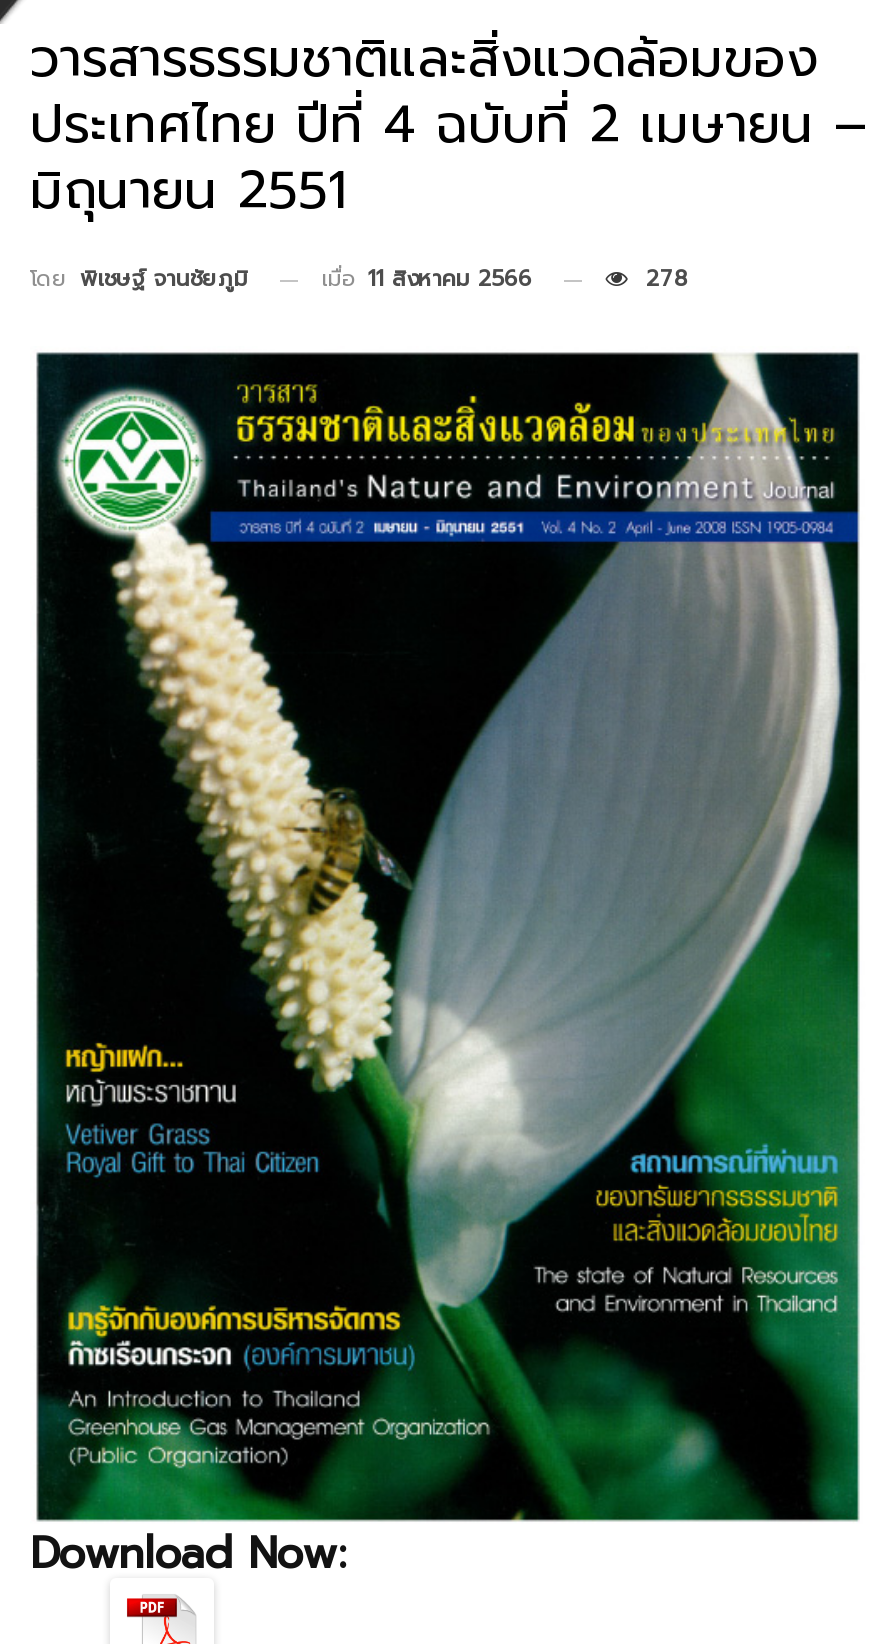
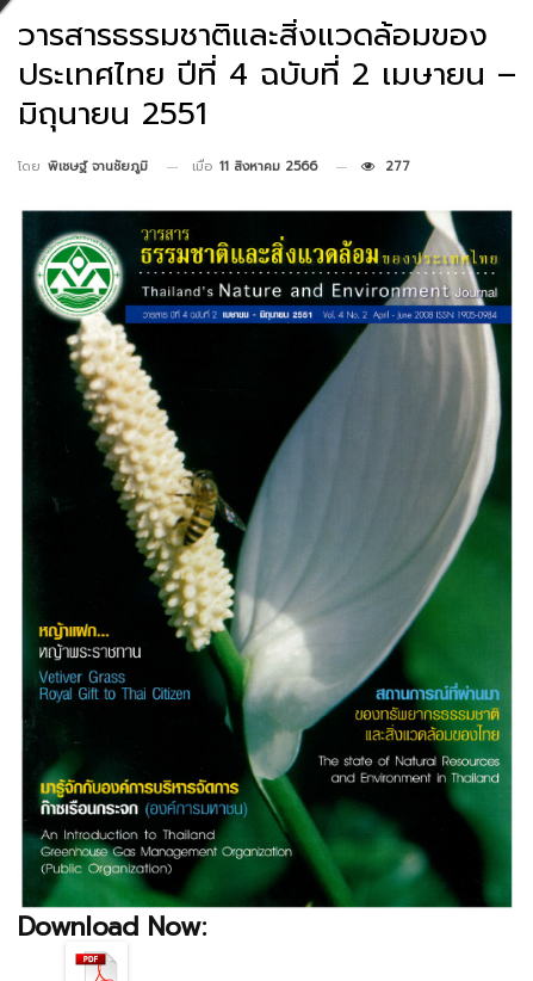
[646,262,688,296] 278 -> [385,156,410,177] 277

